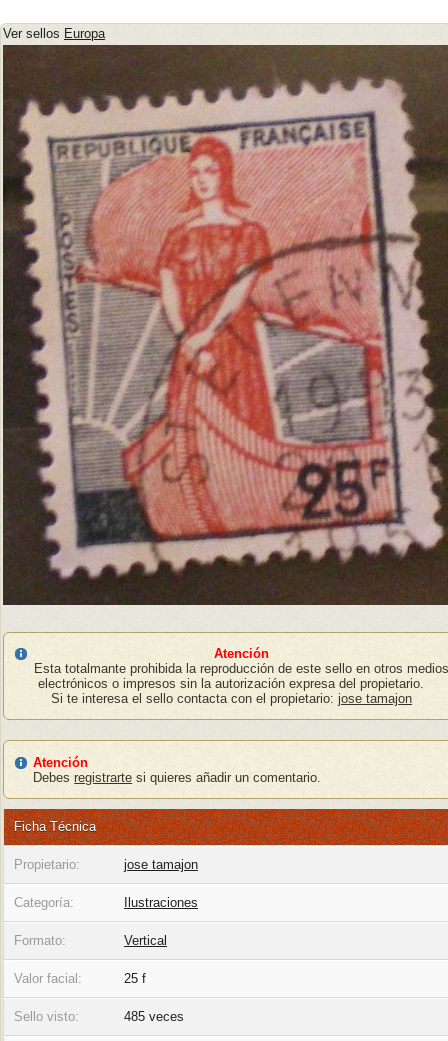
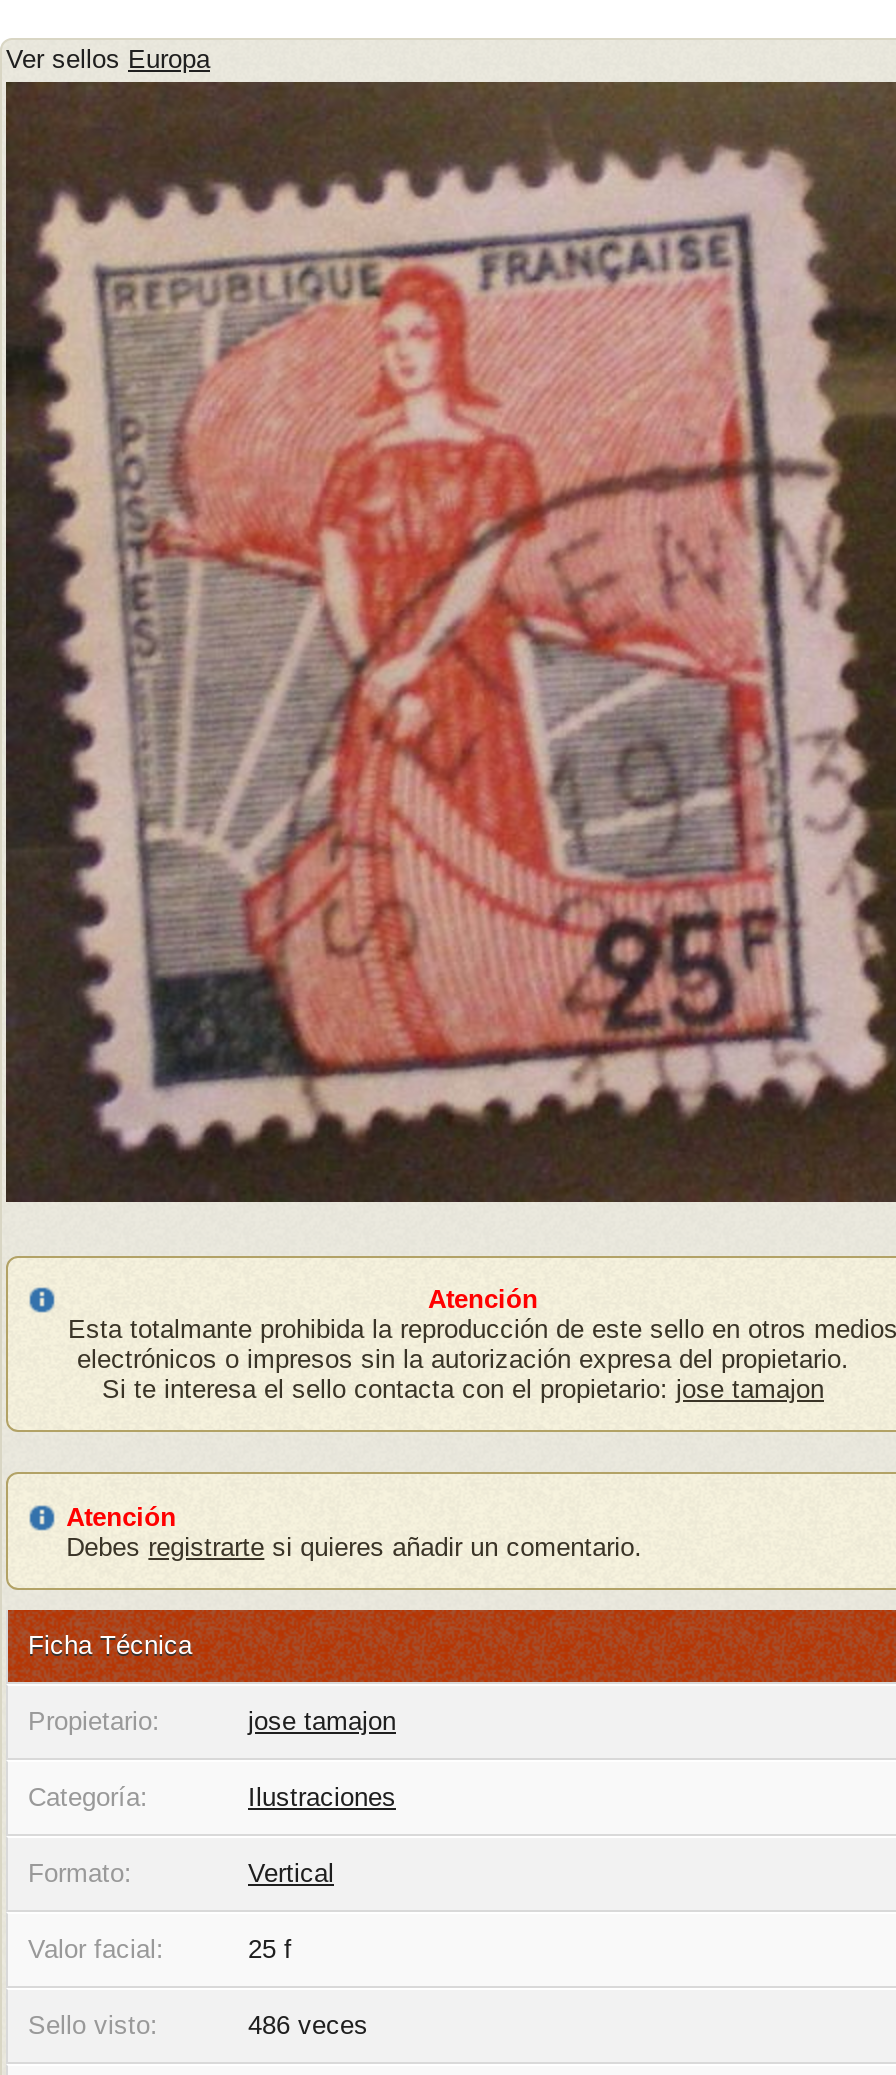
[124,1009,184,1024] 485 veces -> [248,2010,368,2040] 486 veces

